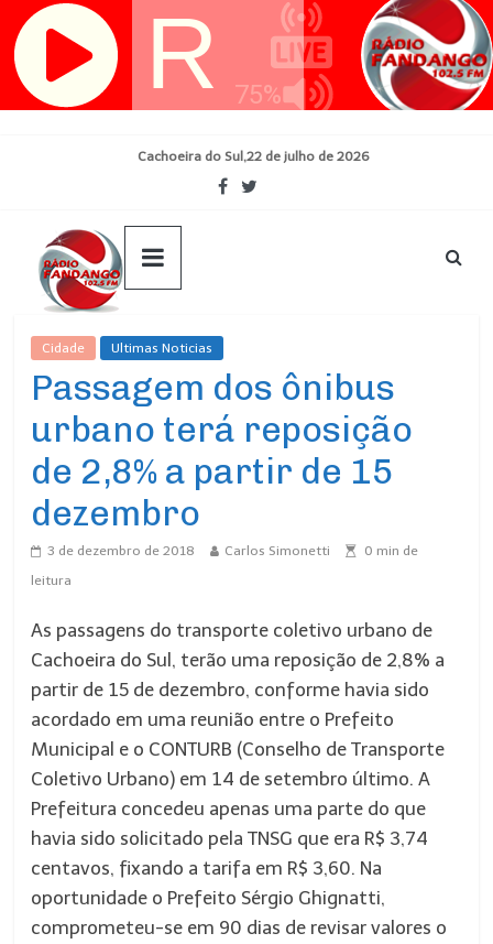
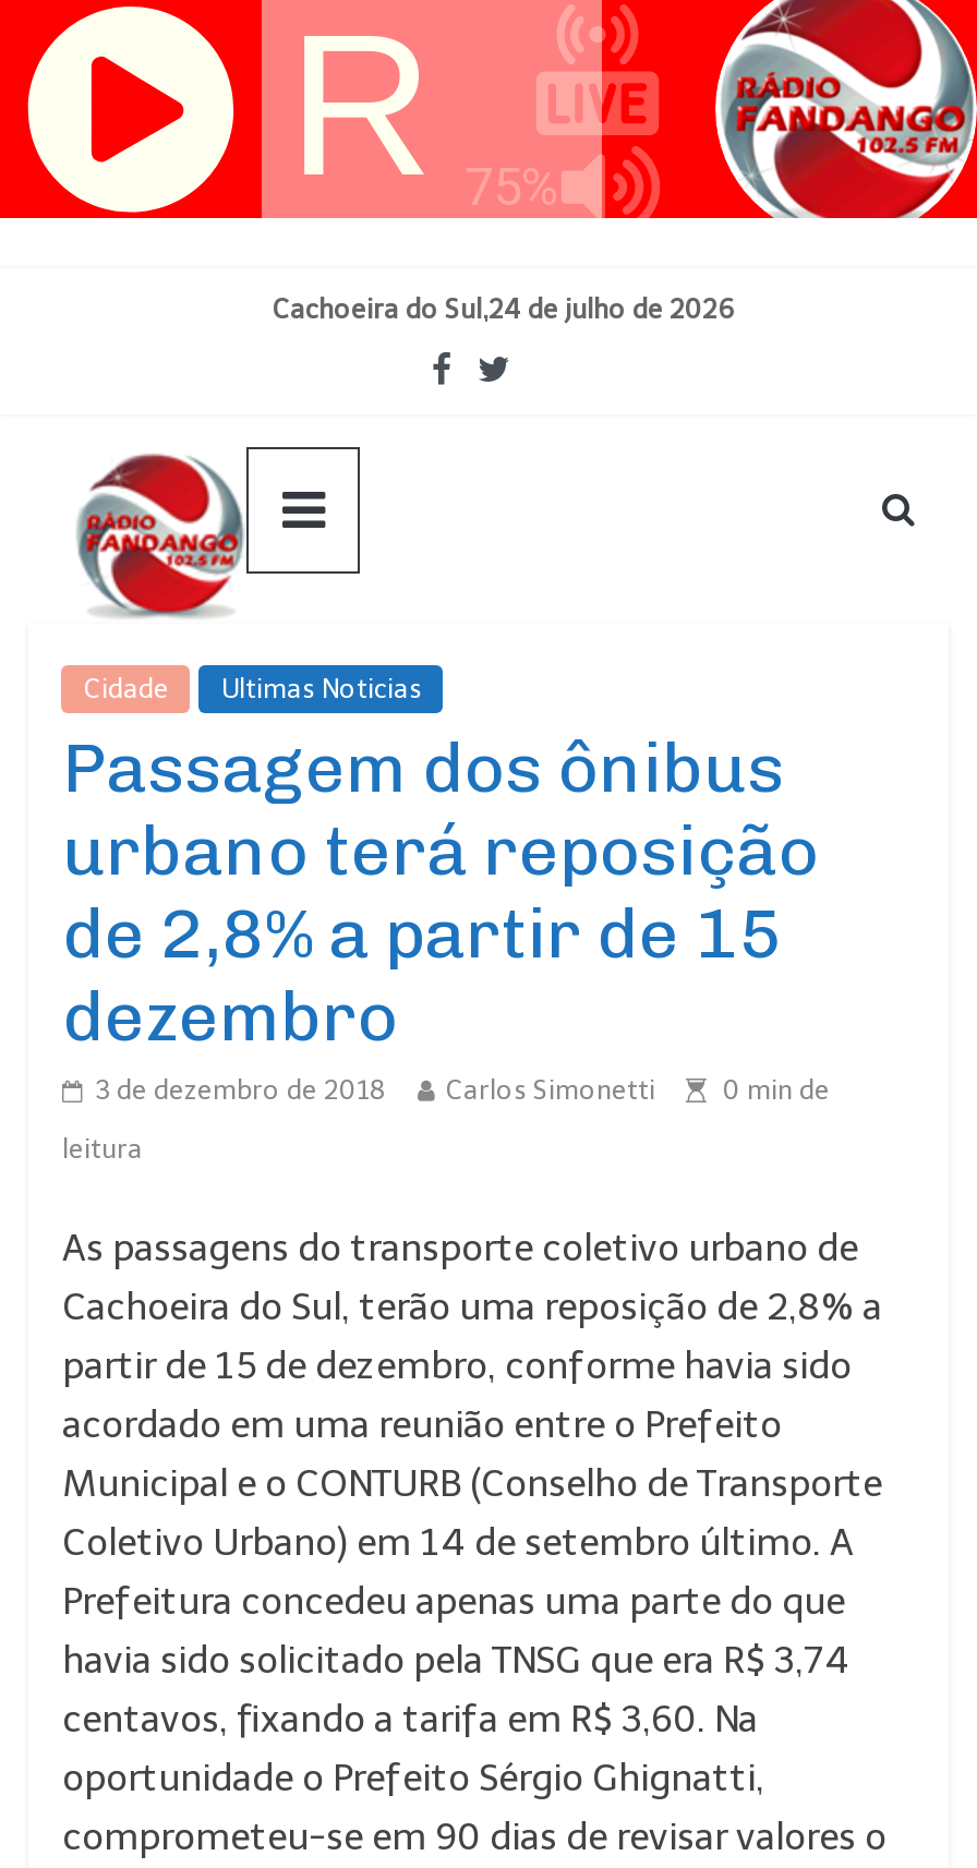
[138,149,370,164] Cachoeira do Sul,22 de julho de 2026 -> [273,294,735,325] Cachoeira do Sul,24 de julho de 2026

